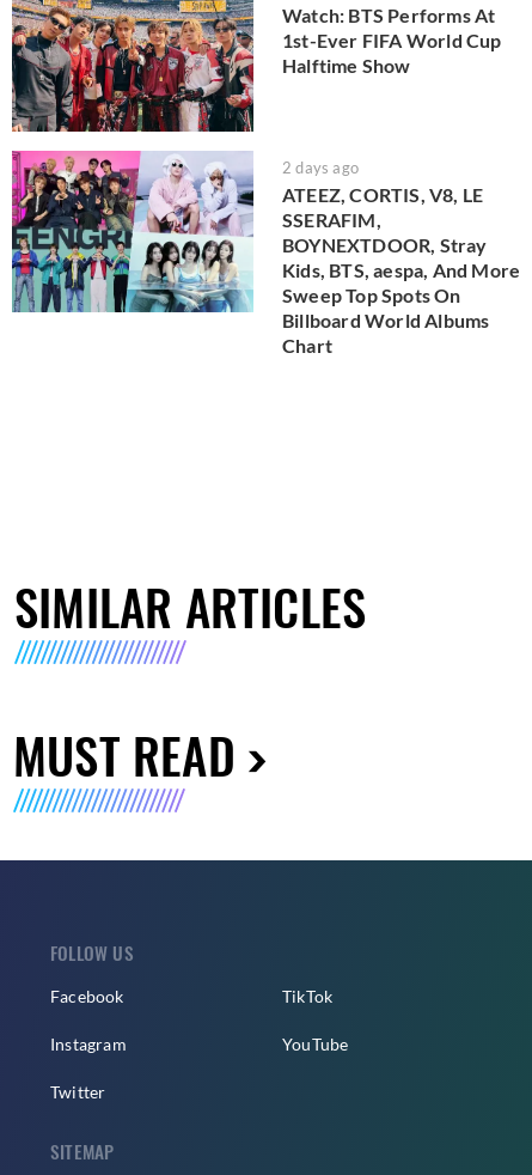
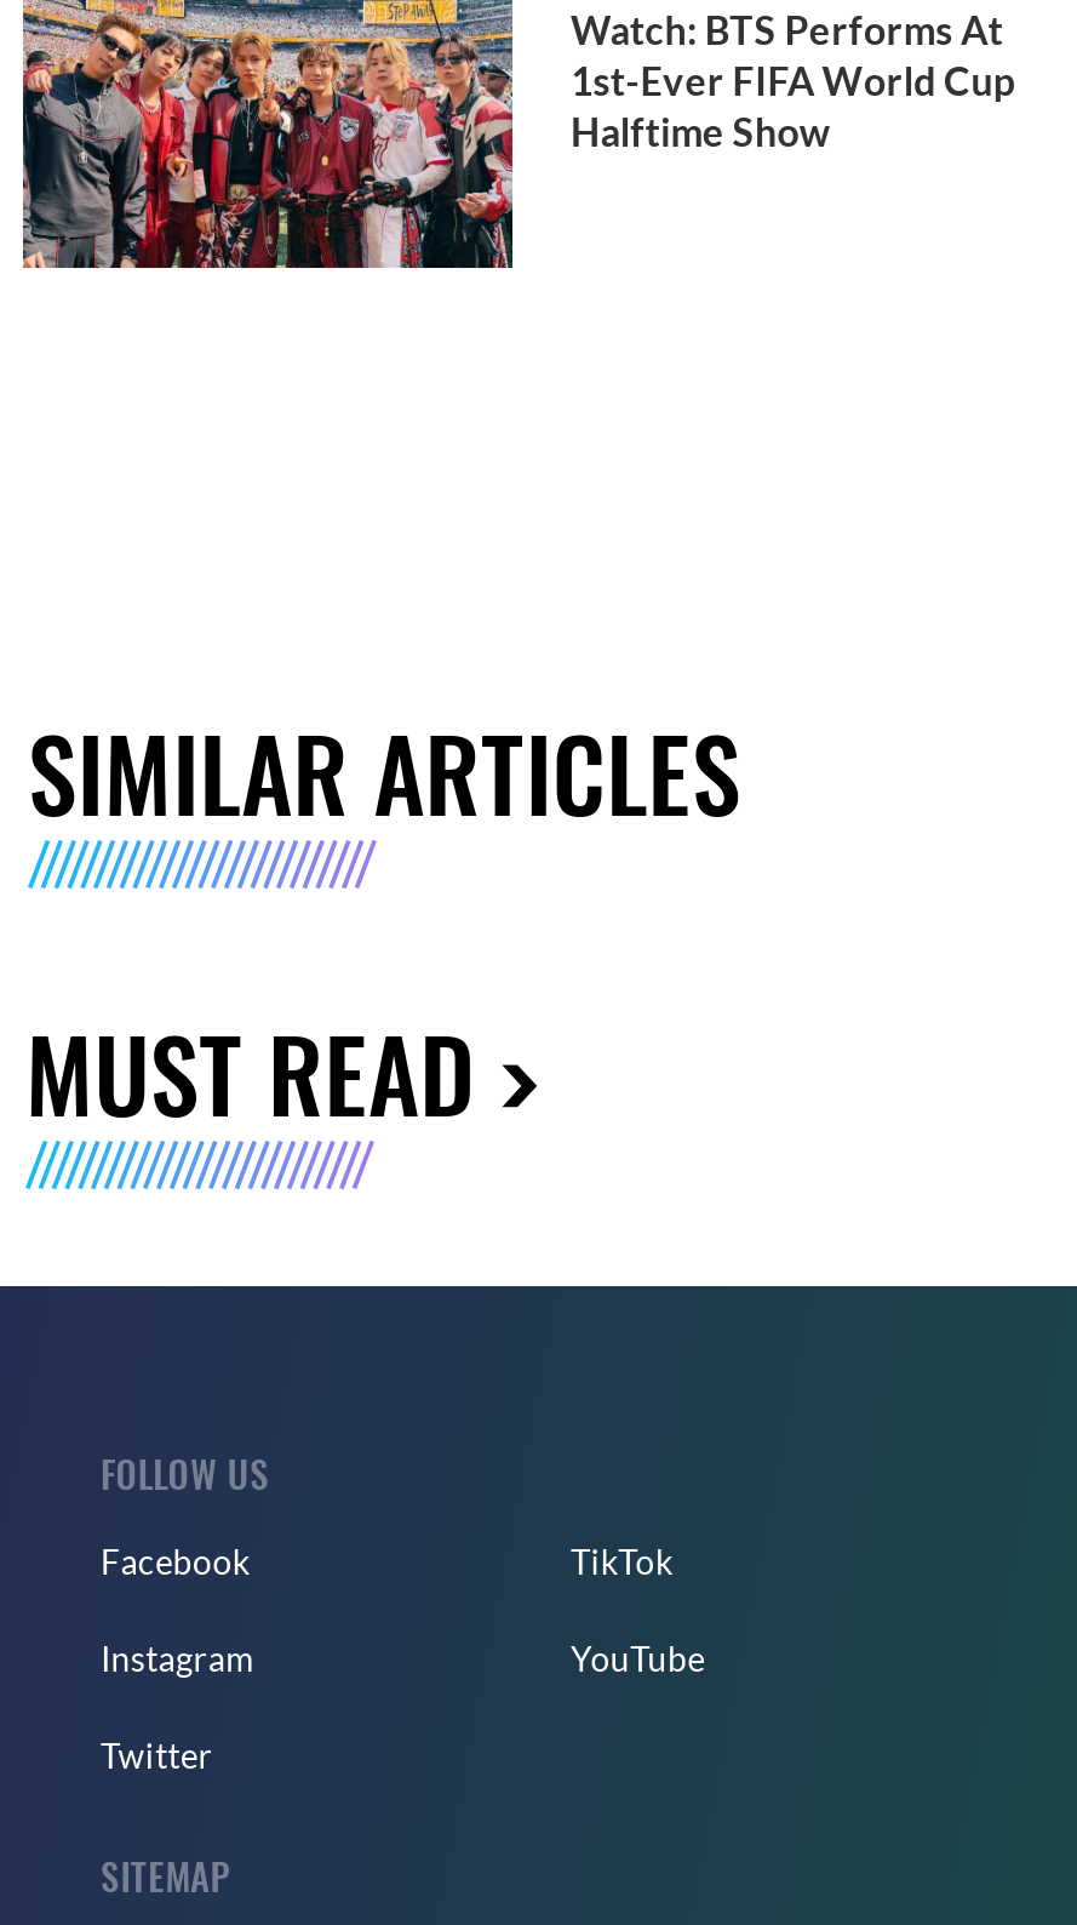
[11,150,520,357] [image] | 2 days ago | ATEEZ, CORTIS, V8, LE | SSERAFIM, | BOYNEXTDOOR, Stray | Kids, BTS, aespa, And More | Sweep Top Spots On | Billboard World Albums | Chart -> none

